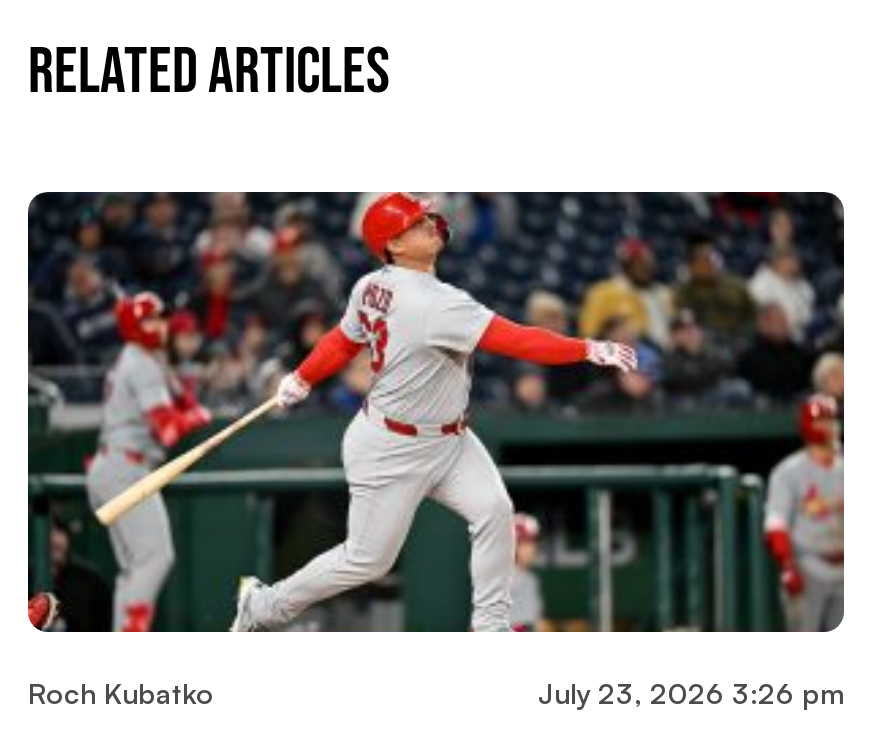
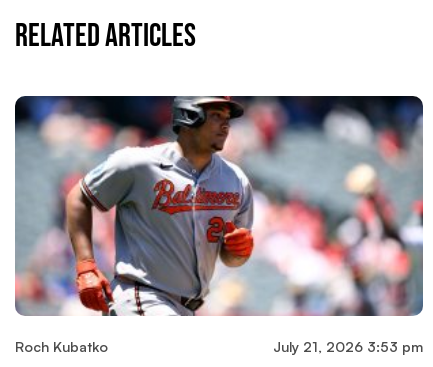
[26,190,846,710] [image] | July 23, 2026 3:26 pm -> [14,95,424,355] [image] | July 21, 2026 3:53 pm

